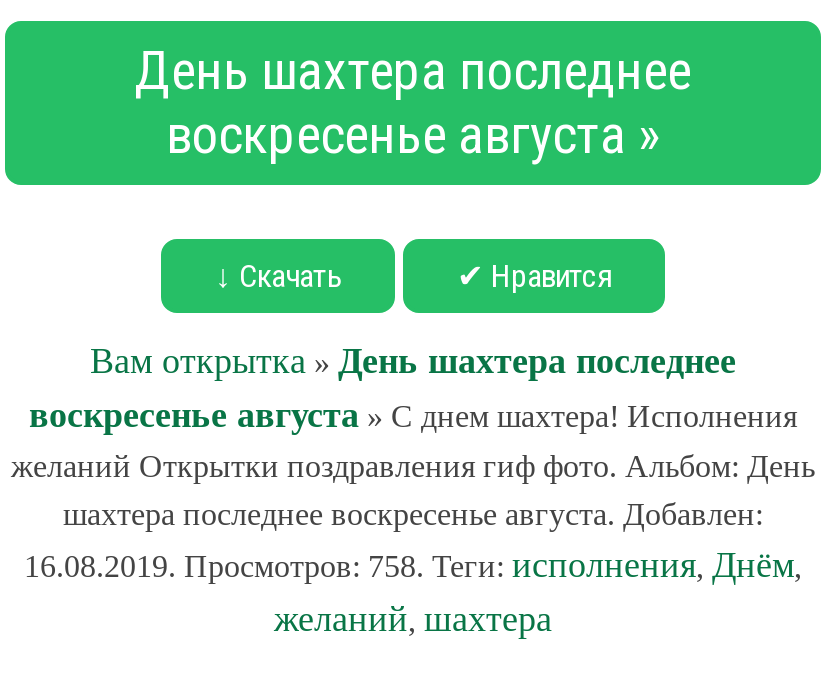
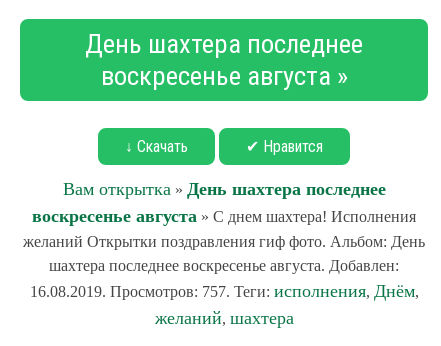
[24,544,802,584] 16.08.2019. Просмотров: 758. Теги: исполнения, Днём, -> [29,281,418,301] 16.08.2019. Просмотров: 757. Теги: исполнения, Днём,

